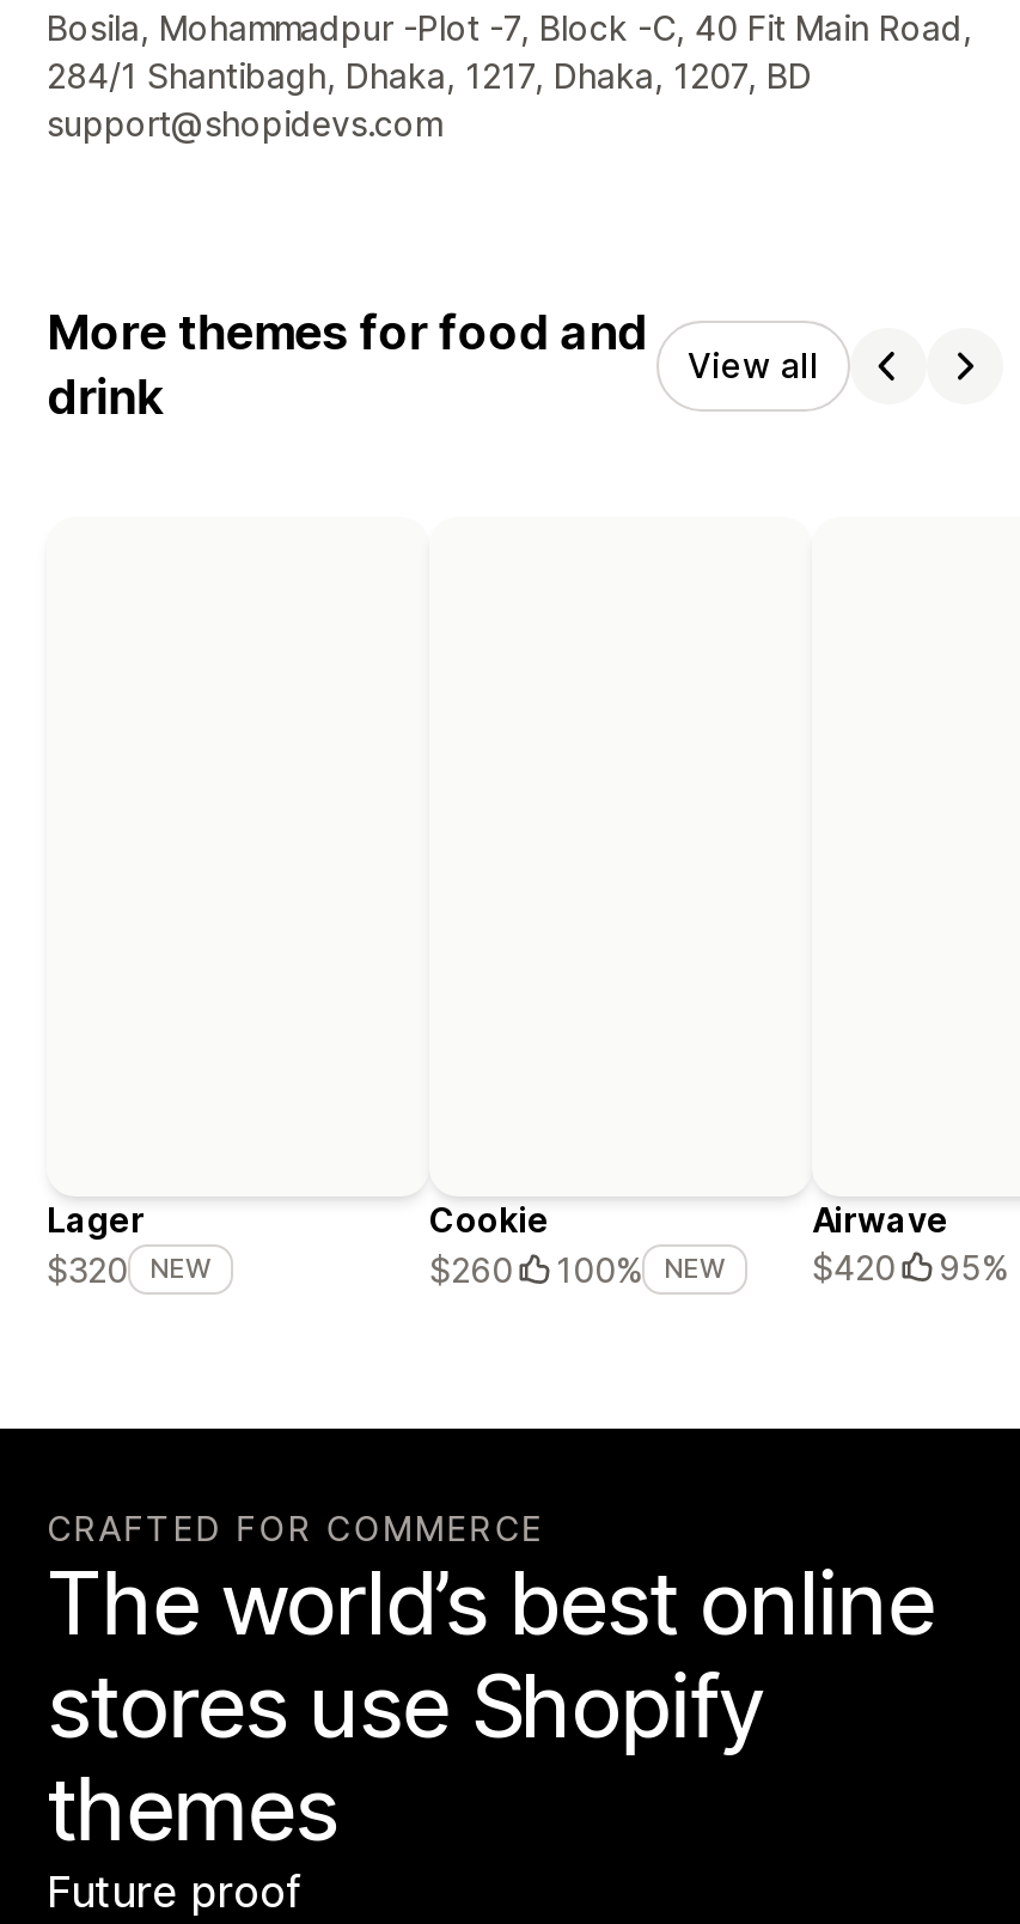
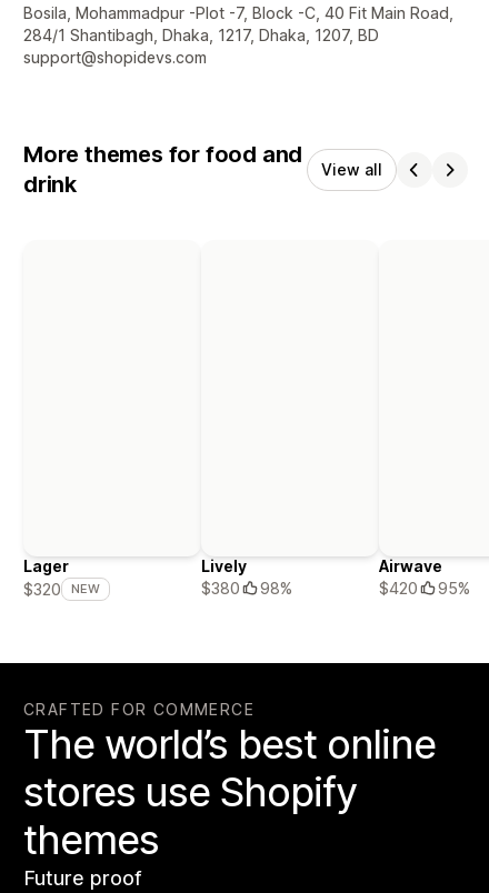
[429,1200,726,1289] Cookie | $260 | 100% | NEW -> [201,557,292,598] Lively | $380 | 98%

